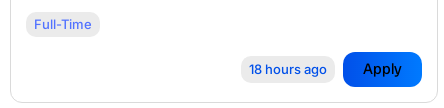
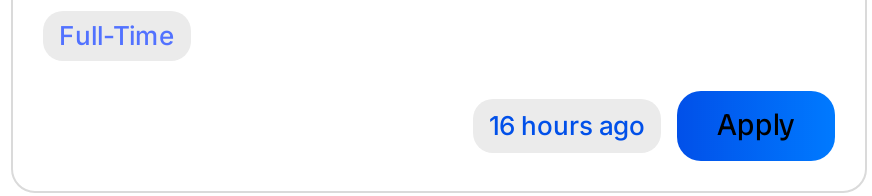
[249,61,327,77] 18 hours ago -> [489,109,645,141] 16 hours ago

